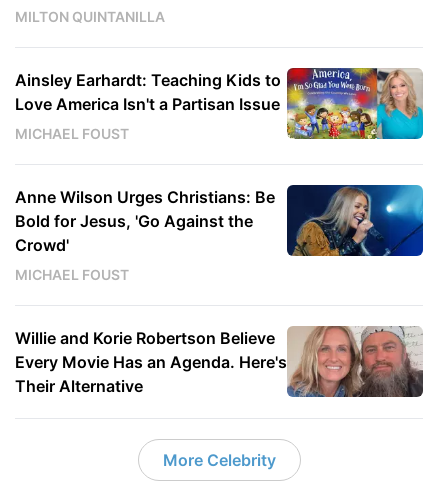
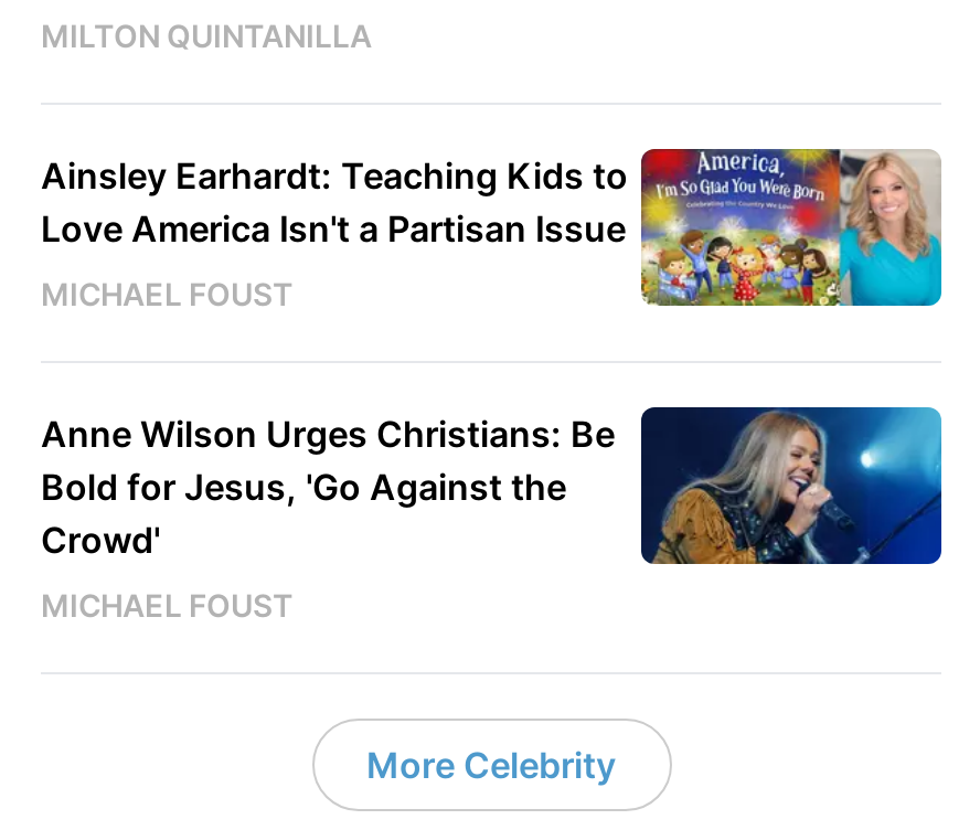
[15,325,424,398] [image] | Willie and Korie Robertson Believe | Every Movie Has an Agenda. Here's | Their Alternative -> none

